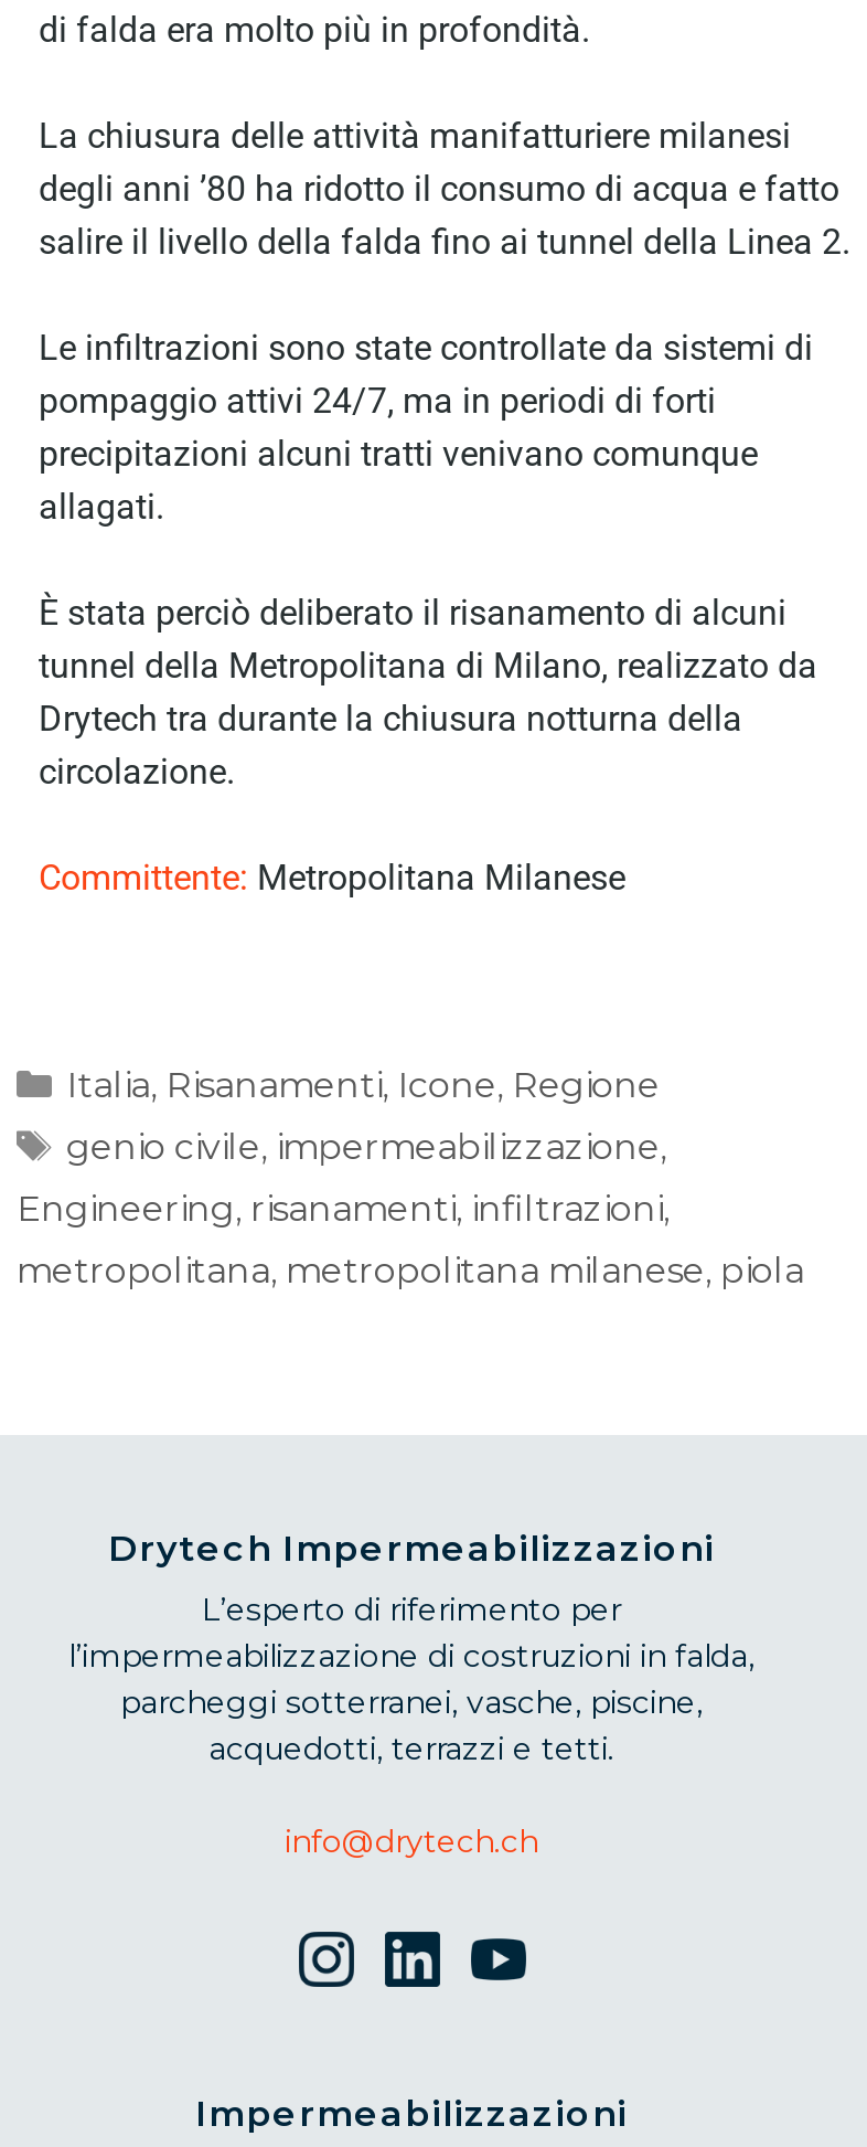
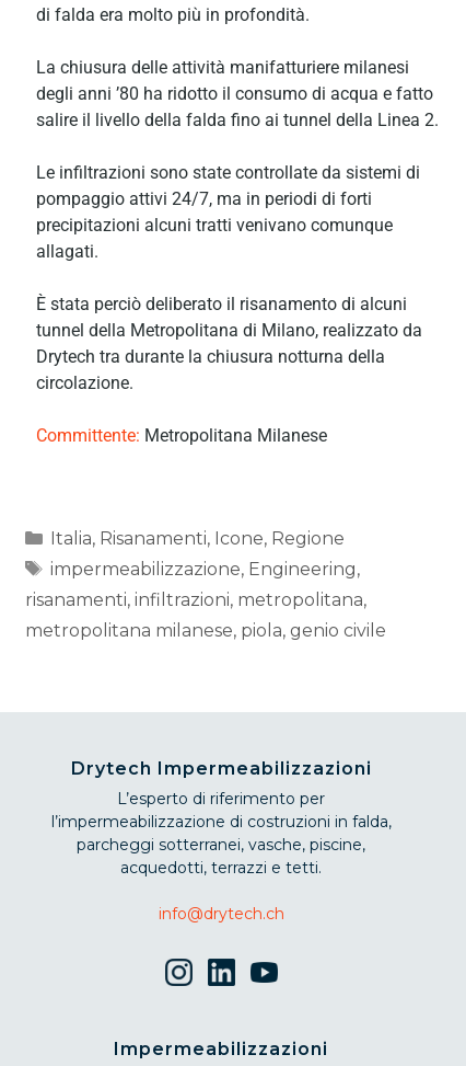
[66,1126,666,1168] genio civile, impermeabilizzazione, -> [50,559,359,580] impermeabilizzazione, Engineering,
[17,1188,670,1230] Engineering, risanamenti, infiltrazioni, -> [25,590,366,610] risanamenti, infiltrazioni, metropolitana,
[17,1250,804,1292] metropolitana, metropolitana milanese, piola -> [25,620,386,641] metropolitana milanese, piola, genio civile

